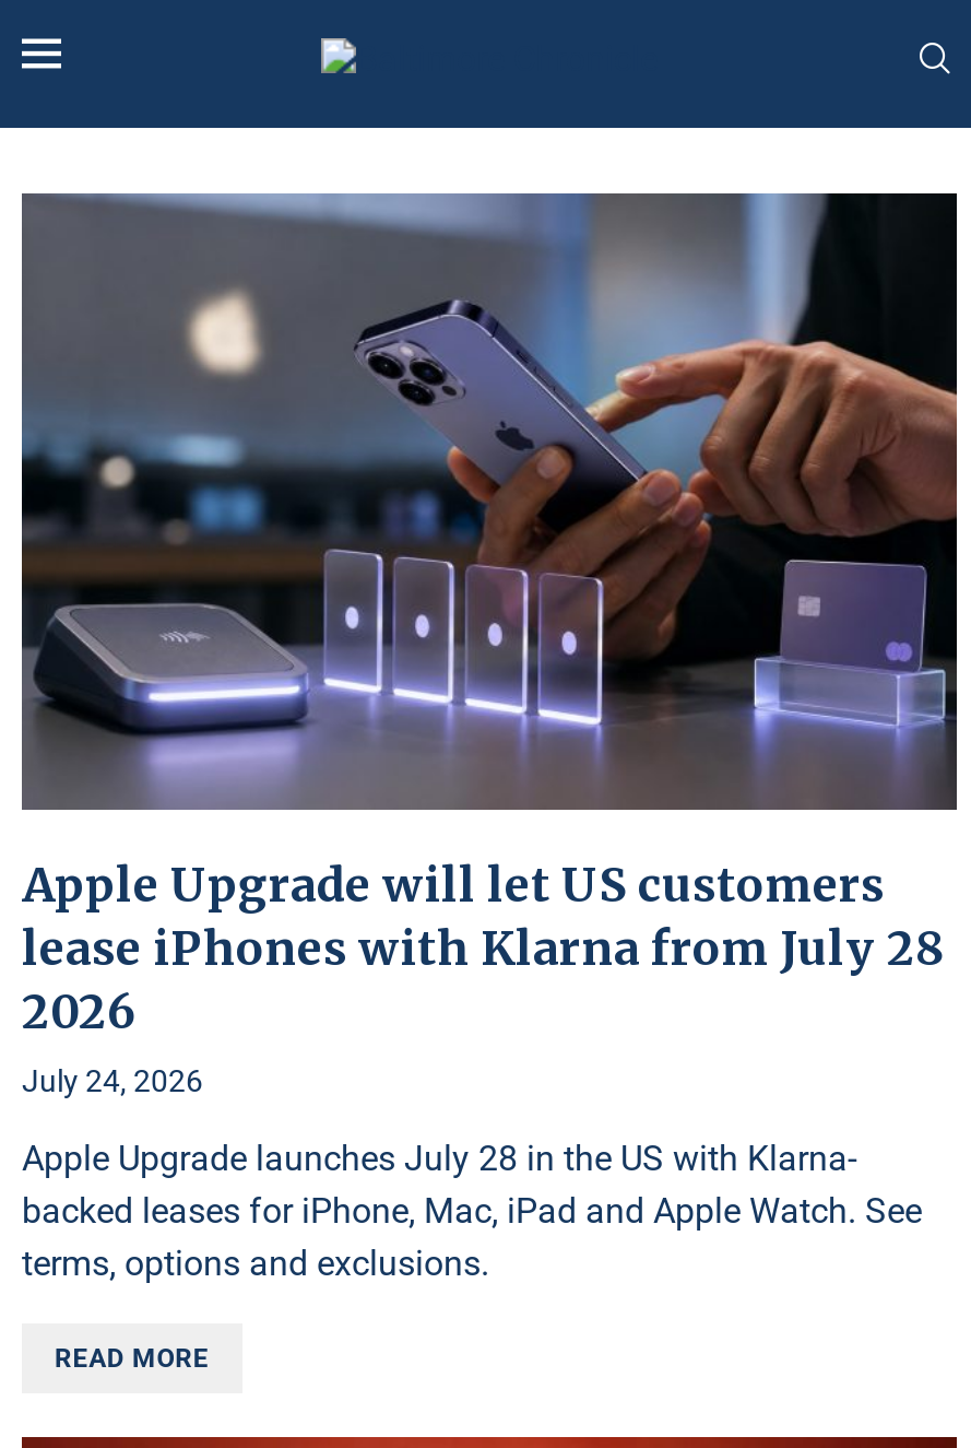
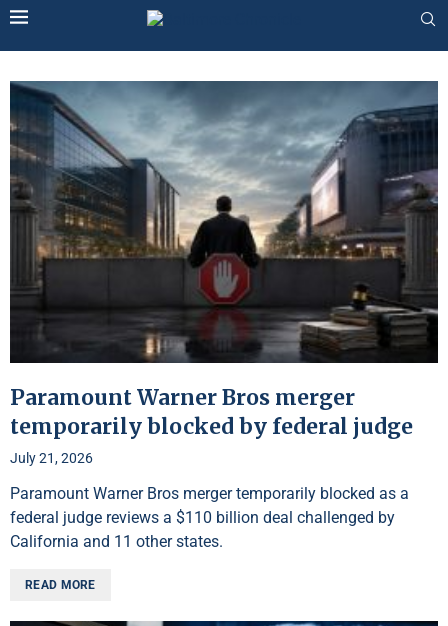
[22,193,959,1099] [image] | Apple Upgrade will let US customers | lease iPhones with Klarna from July 28 | 2026 | July 24, 2026 -> [10,80,439,466] [image] | Paramount Warner Bros merger | temporarily blocked by federal judge | July 21, 2026
[22,1139,922,1285] Apple Upgrade launches July 28 in the US with Klarna- | backed leases for iPhone, Mac, iPad and Apple Watch. See | terms, options and exclusions. -> [10,484,409,551] Paramount Warner Bros merger temporarily blocked as a | federal judge reviews a $110 billion deal challenged by | California and 11 other states.

